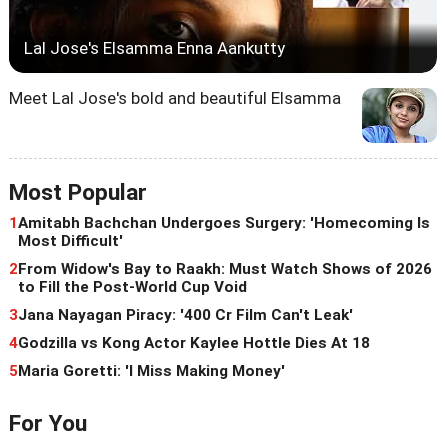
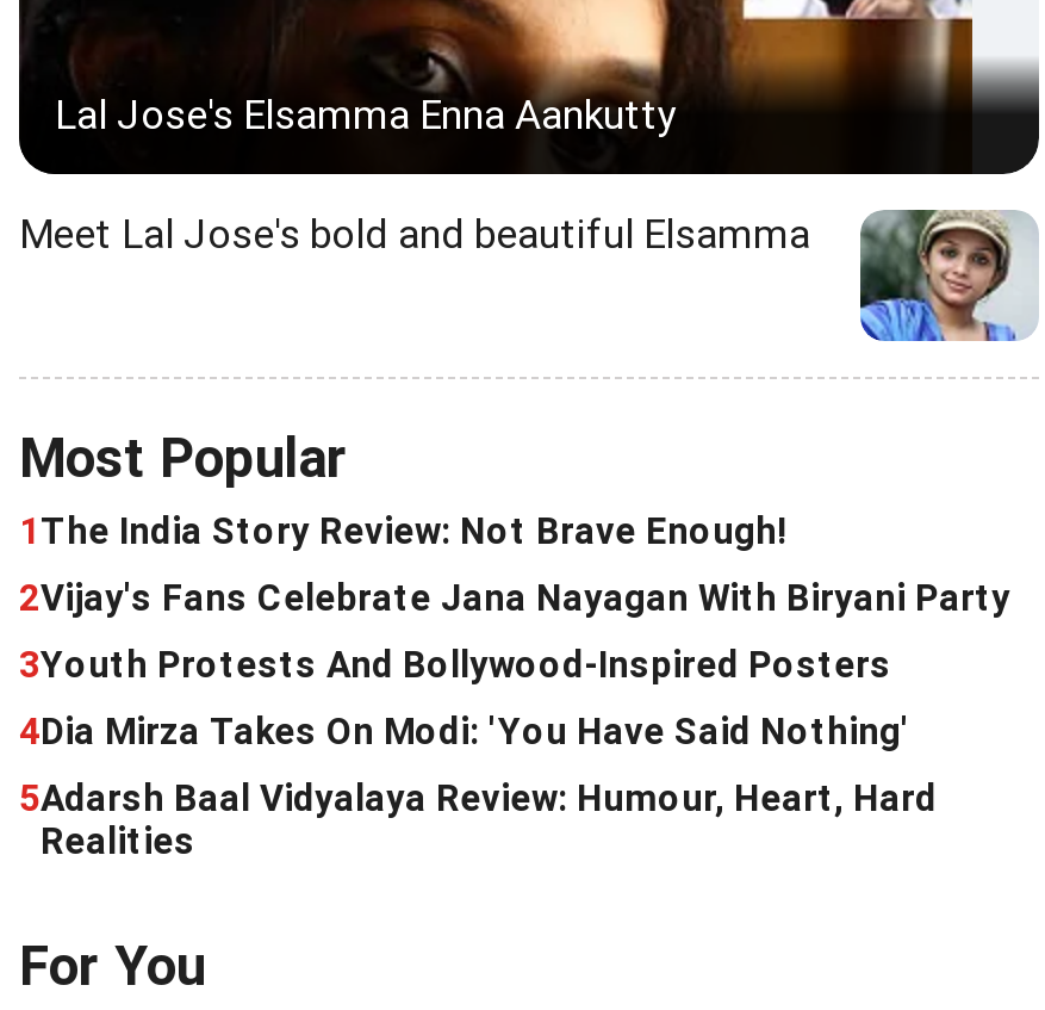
[9,214,430,250] 1Amitabh Bachchan Undergoes Surgery: 'Homecoming Is | Most Difficult' -> [19,510,786,553] 1 The India Story Review: Not Brave Enough!
[9,260,432,296] 2From Widow's Bay to Raakh: Must Watch Shows of 2026 | to Fill the Post-World Cup Void -> [19,576,1010,619] 2Vijay's Fans Celebrate Jana Nayagan With Biryani Party
[9,306,353,324] 3Jana Nayagan Piracy: '400 Cr Film Can't Leak' -> [19,643,891,686] 3Youth Protests And Bollywood-Inspired Posters
[9,334,370,352] 4Godzilla vs Kong Actor Kaylee Hottle Dies At 18 -> [19,710,910,753] 4Dia Mirza Takes On Modi: 'You Have Said Nothing'
[9,362,285,380] 5Maria Goretti: 'I Miss Making Money' -> [19,777,937,863] 5Adarsh Baal Vidyalaya Review: Humour, Heart, Hard | Realities

